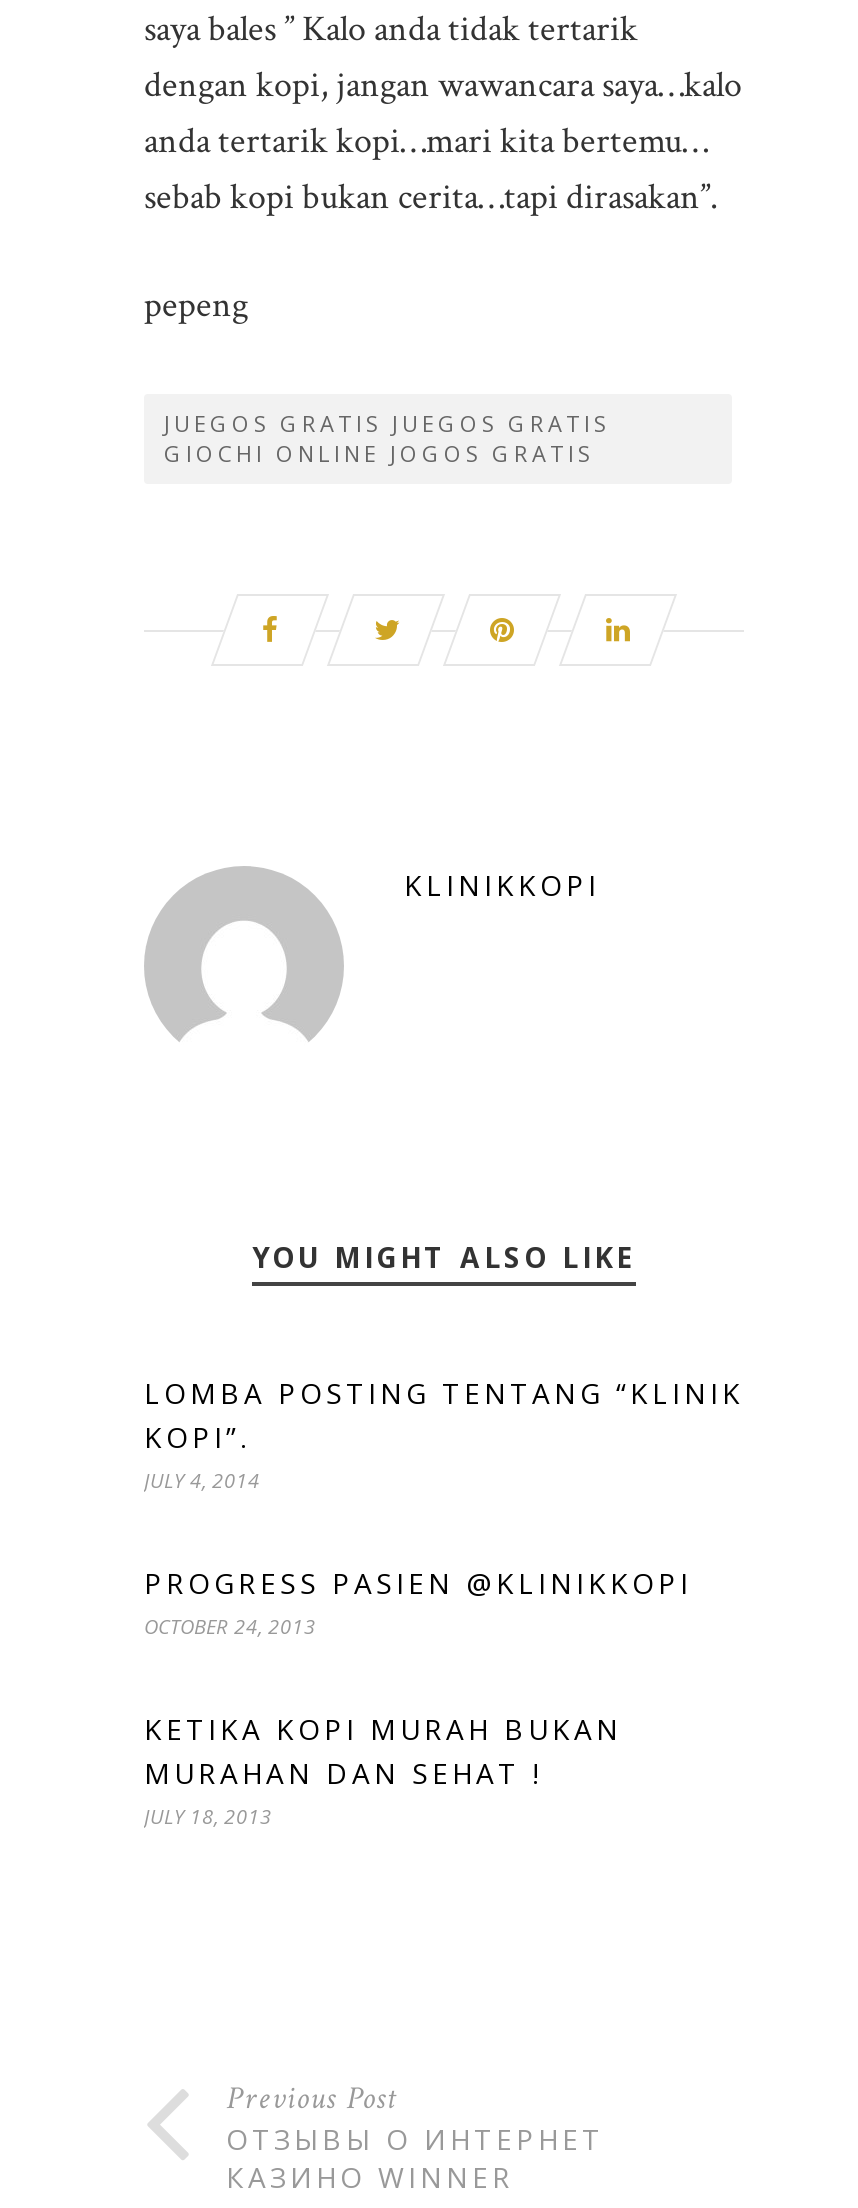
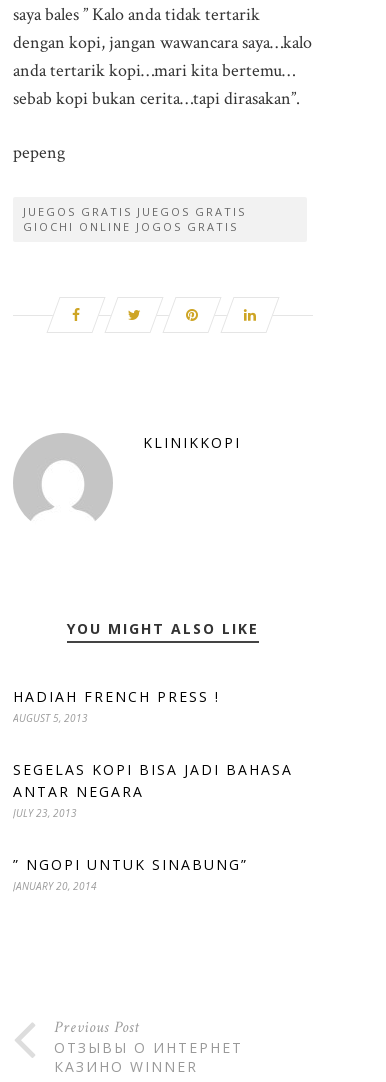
[144,1374,744,1494] LOMBA POSTING TENTANG “KLINIK | KOPI”. | JULY 4, 2014 -> [13,687,220,725] HADIAH FRENCH PRESS ! | AUGUST 5, 2013
[144,1564,692,1640] PROGRESS PASIEN @KLINIKKOPI | OCTOBER 24, 2013 -> [13,760,293,820] SEGELAS KOPI BISA JADI BAHASA | ANTAR NEGARA | JULY 23, 2013
[144,1710,622,1830] KETIKA KOPI MURAH BUKAN | MURAHAN DAN SEHAT ! | JULY 18, 2013 -> [13,855,248,893] ” NGOPI UNTUK SINABUNG” | JANUARY 20, 2014

